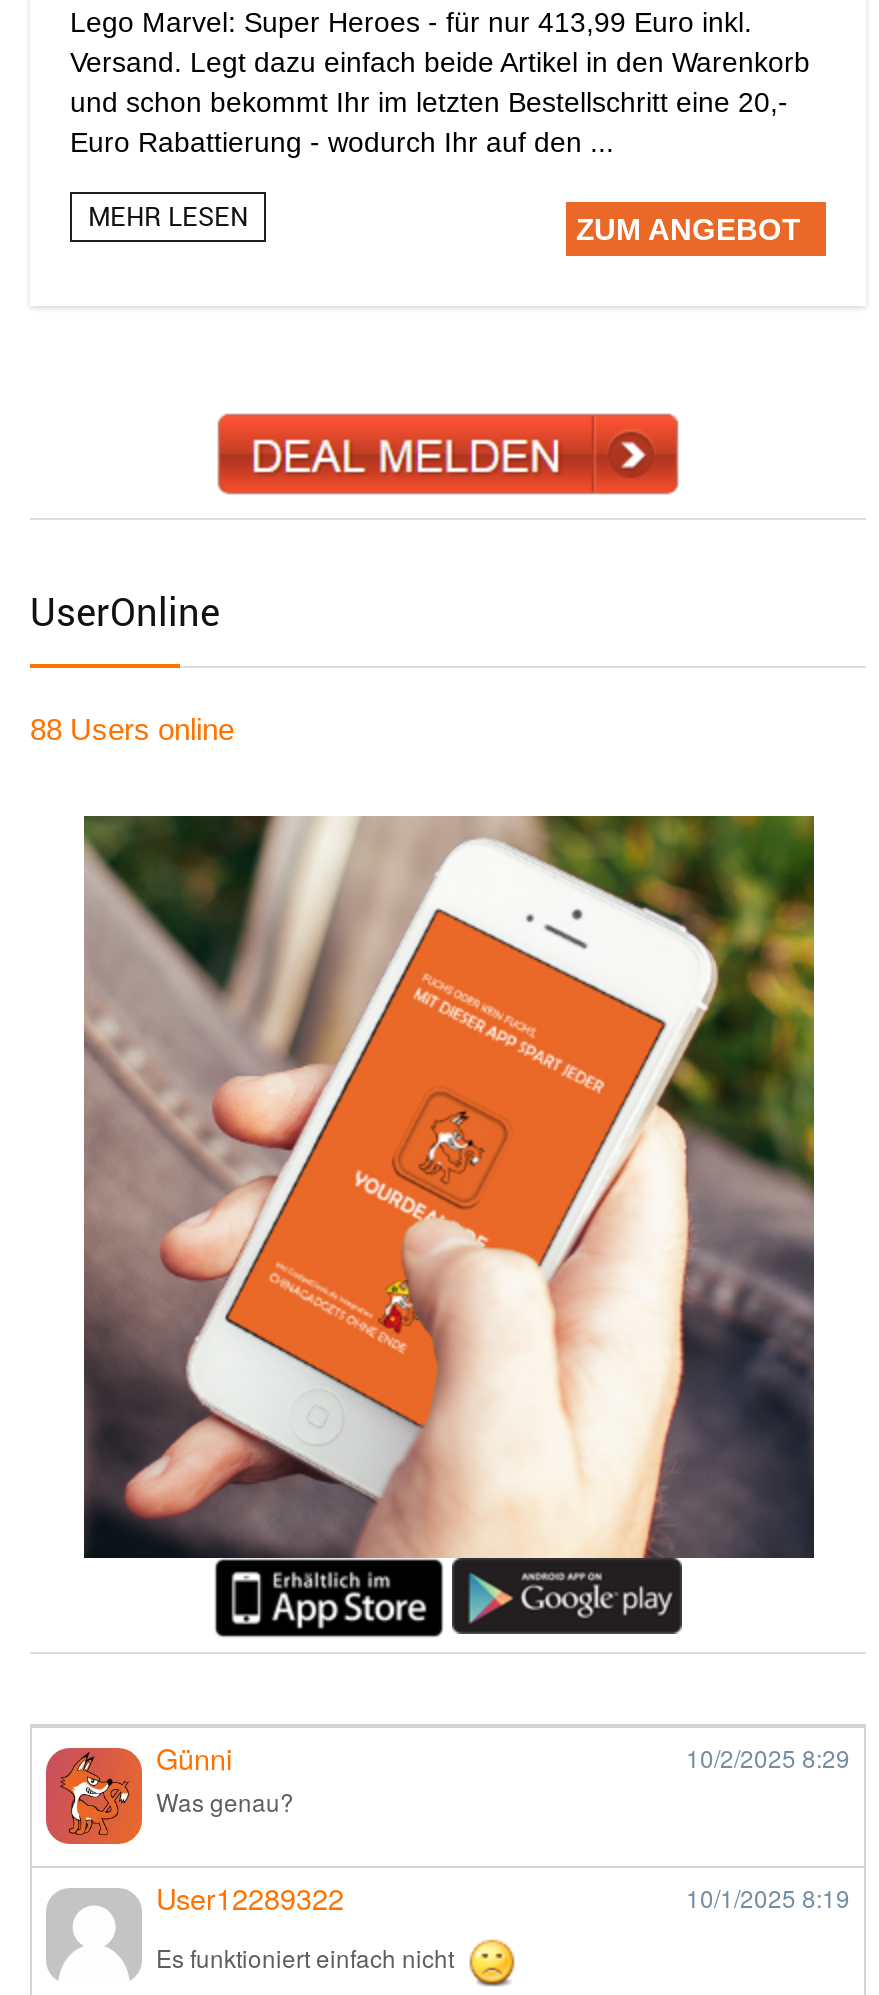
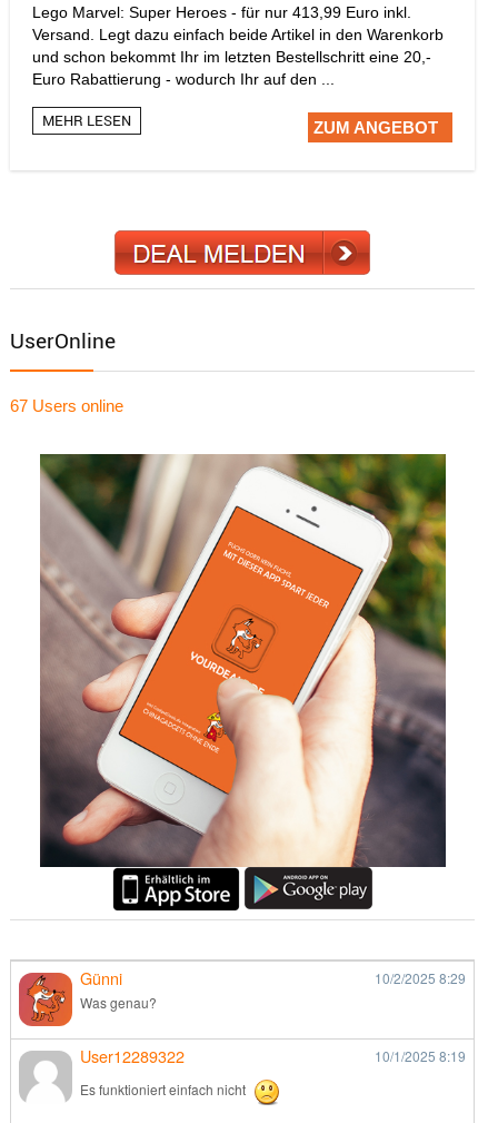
[30,711,234,745] 88 Users online -> [10,396,123,415] 67 Users online

